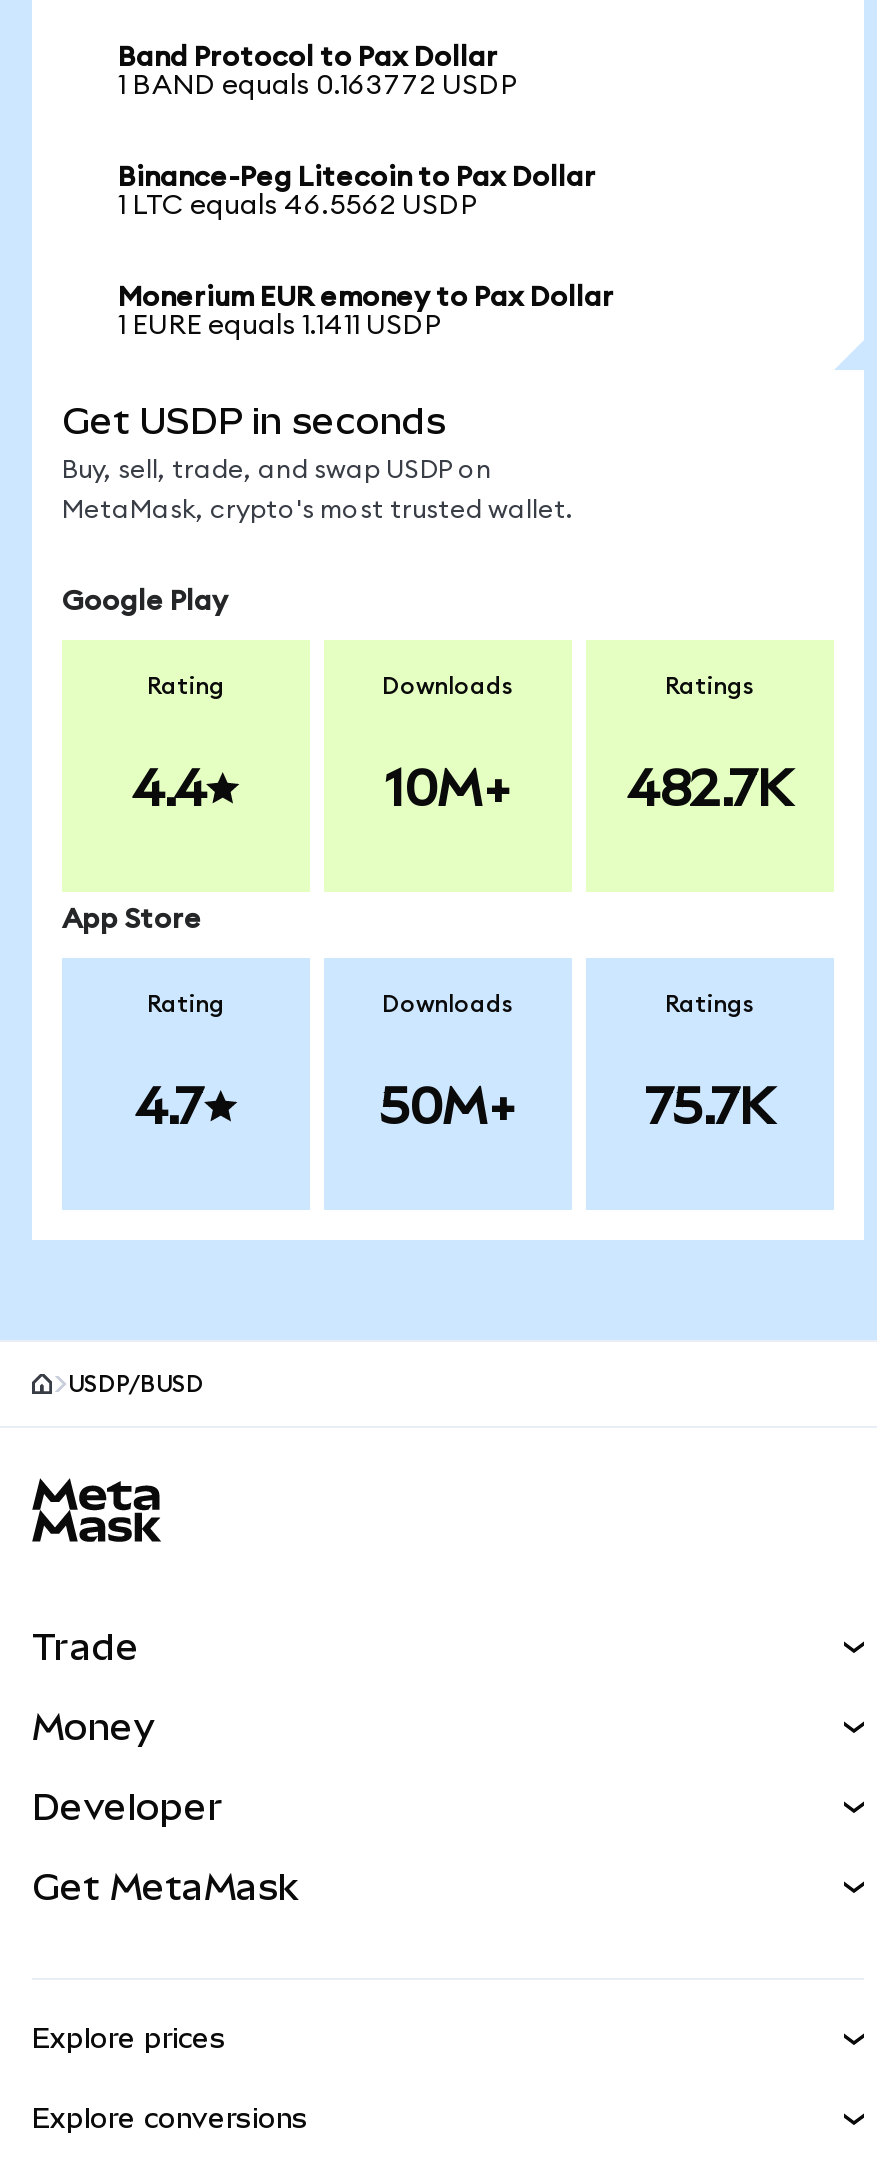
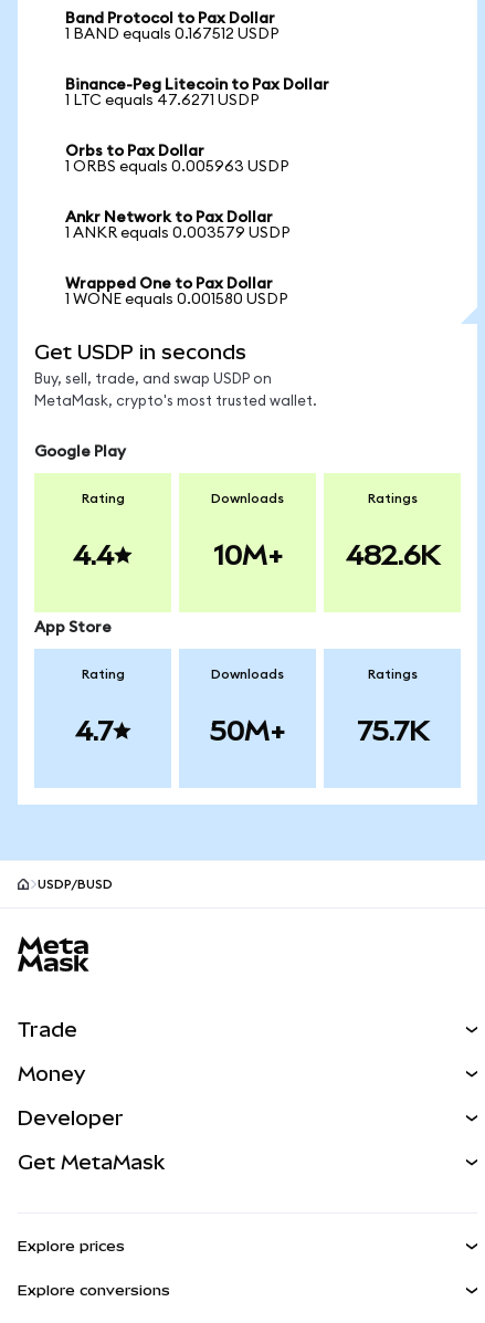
[118,72,518,100] 1 BAND equals 0.163772 USDP -> [65,27,280,42] 1 BAND equals 0.167512 USDP
[118,192,614,340] 1 LTC equals 46.5562 USDP | Monerium EUR emoney to Pax Dollar | 1 EURE equals 1.1411 USDP -> [65,93,291,307] 1 LTC equals 47.6271 USDP | Orbs to Pax Dollar | 1 ORBS equals 0.005963 USDP | Ankr Network to Pax Dollar | 1 ANKR equals 0.003579 USDP | Wrapped One to Pax Dollar | 1 WONE equals 0.001580 USDP
[627,760,793,816] 482.7K -> [345,539,439,570] 482.6K

